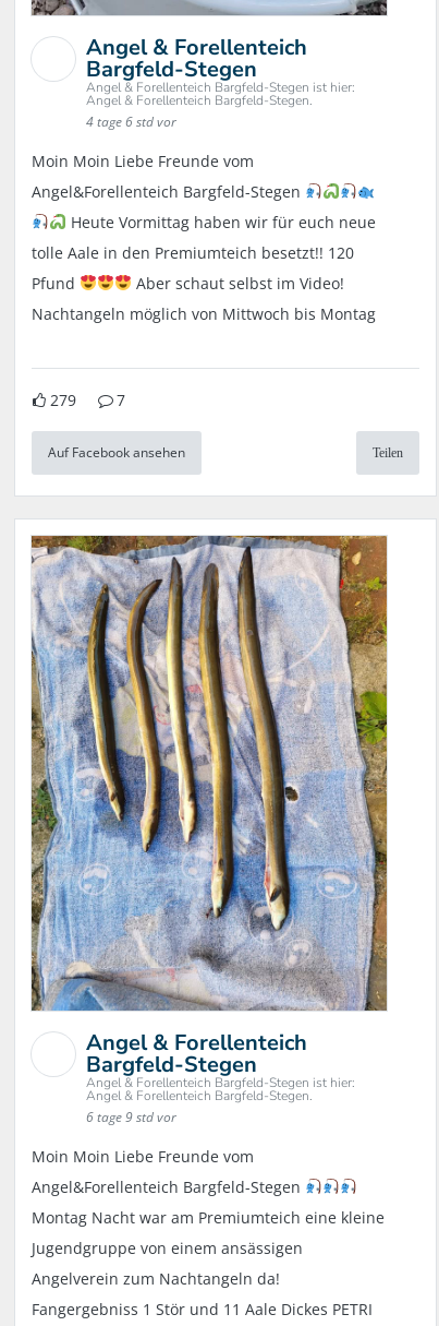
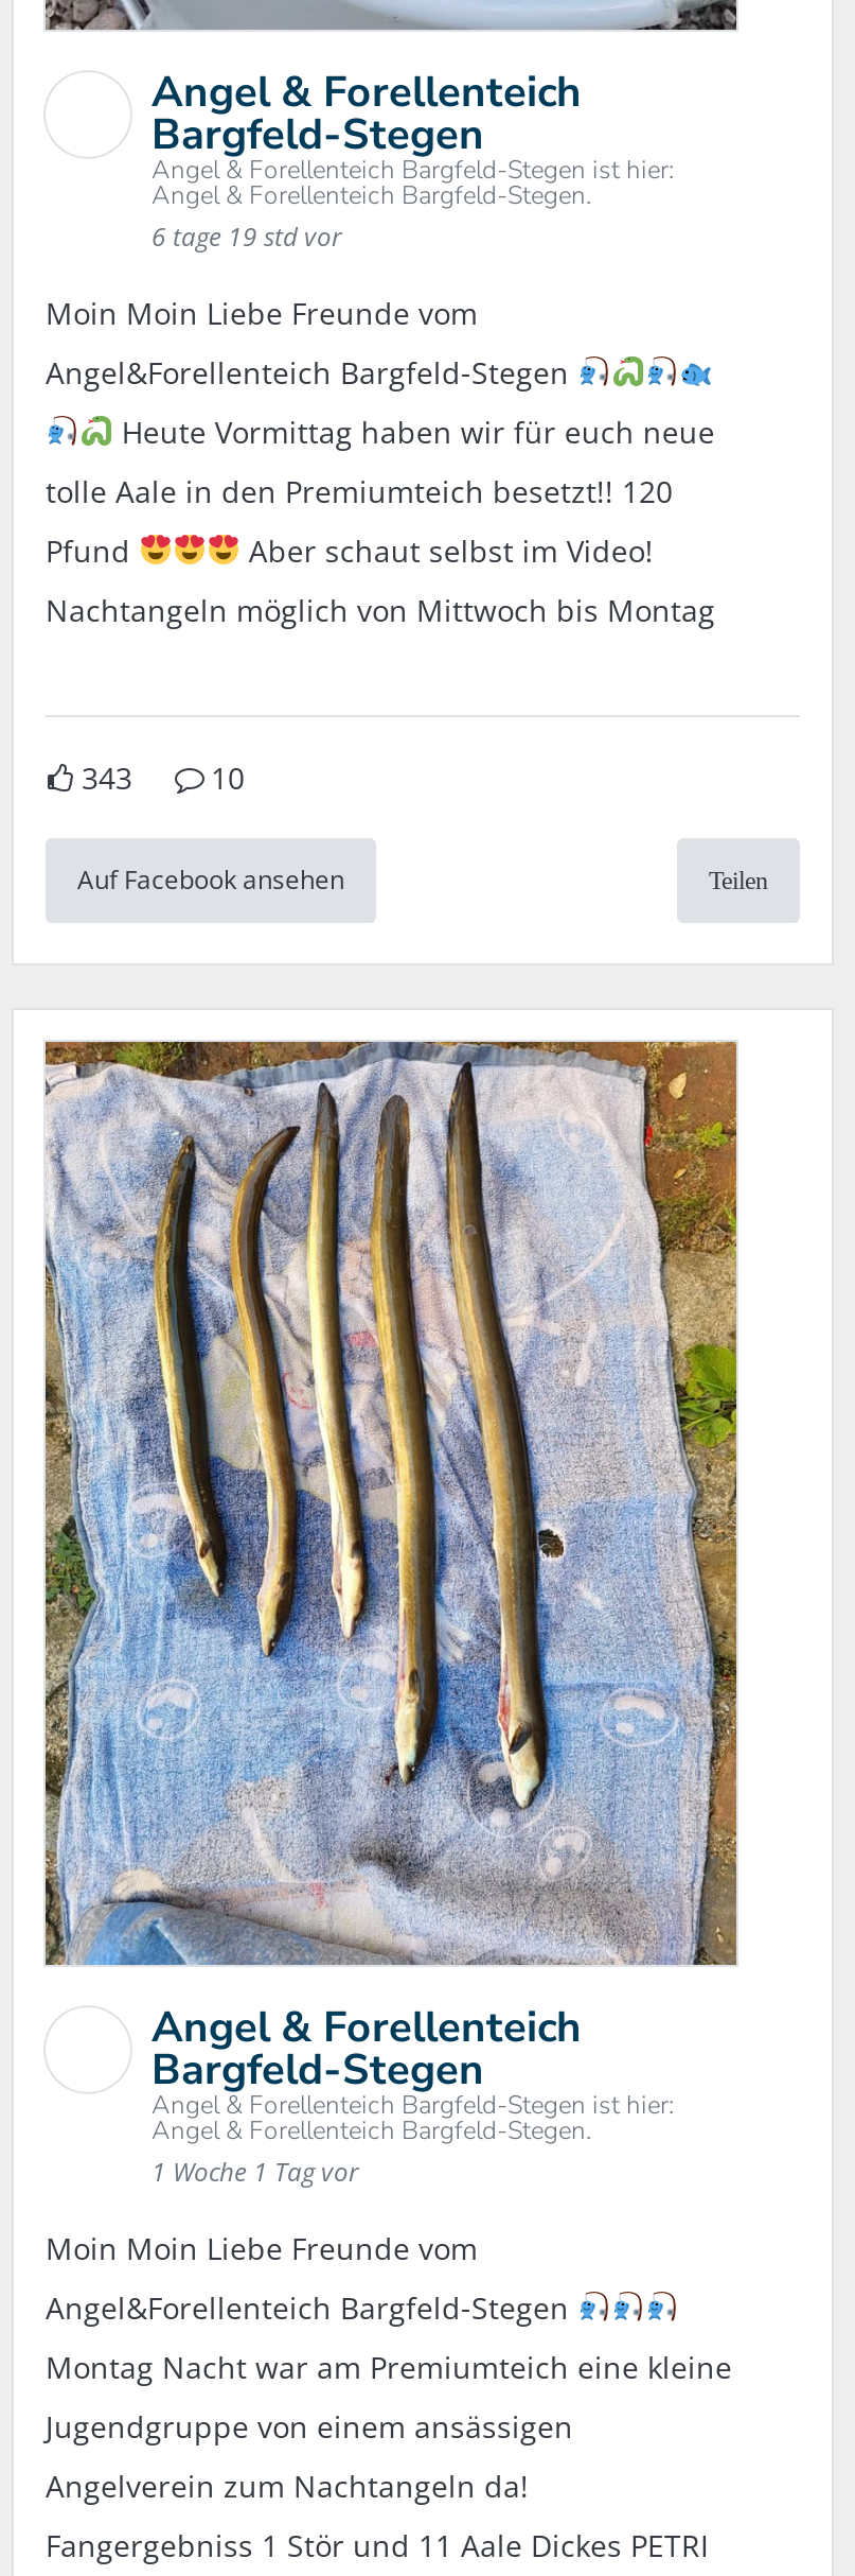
[86,112,176,131] 4 tage 6 std vor -> [152,218,342,254] 6 tage 19 std vor
[50,390,76,410] 279 -> [82,757,132,798] 343
[117,390,125,410] 7 -> [211,757,245,798] 10
[86,1107,176,1126] 6 tage 9 std vor -> [152,2153,359,2189] 1 Woche 1 Tag vor

